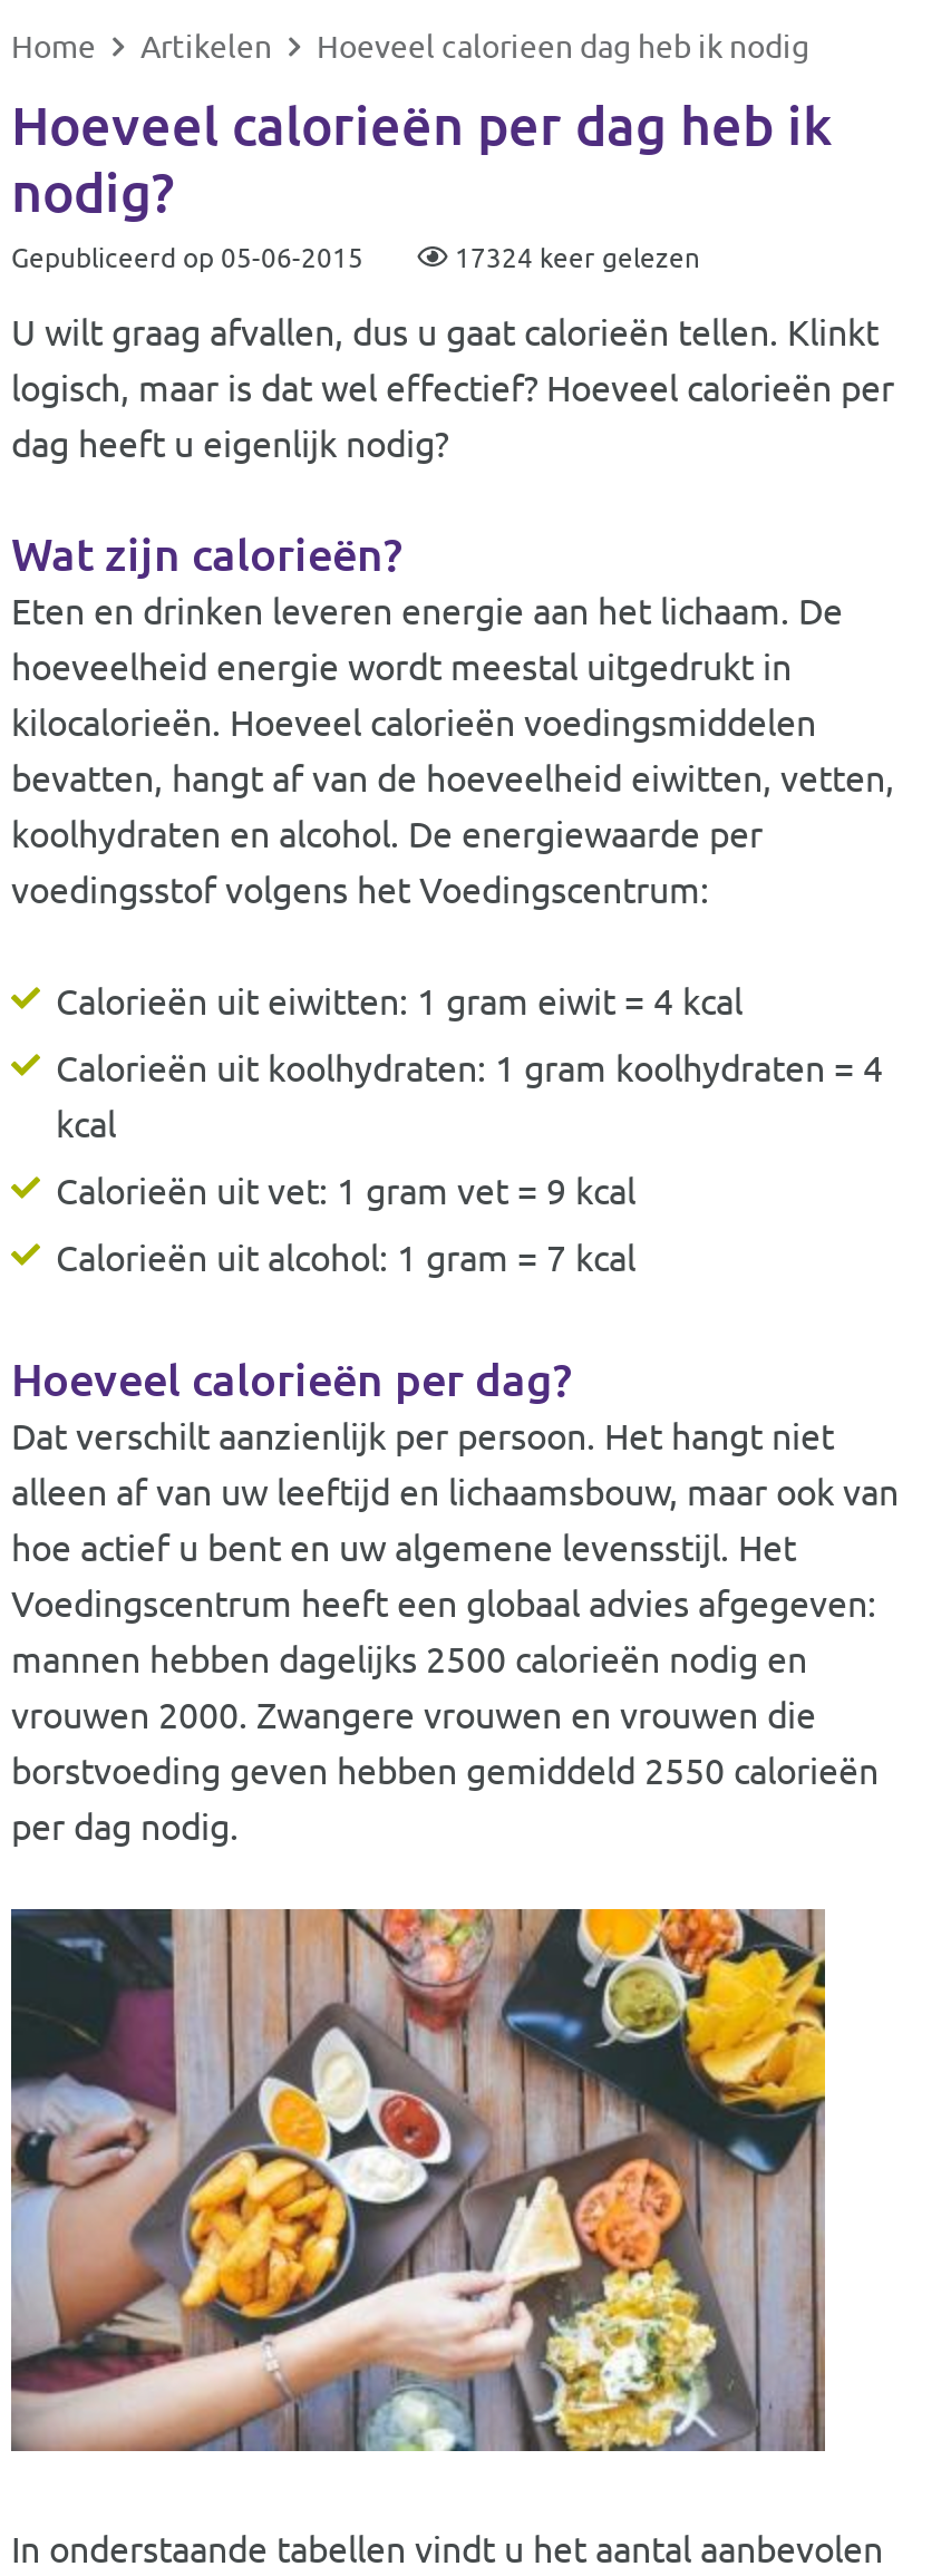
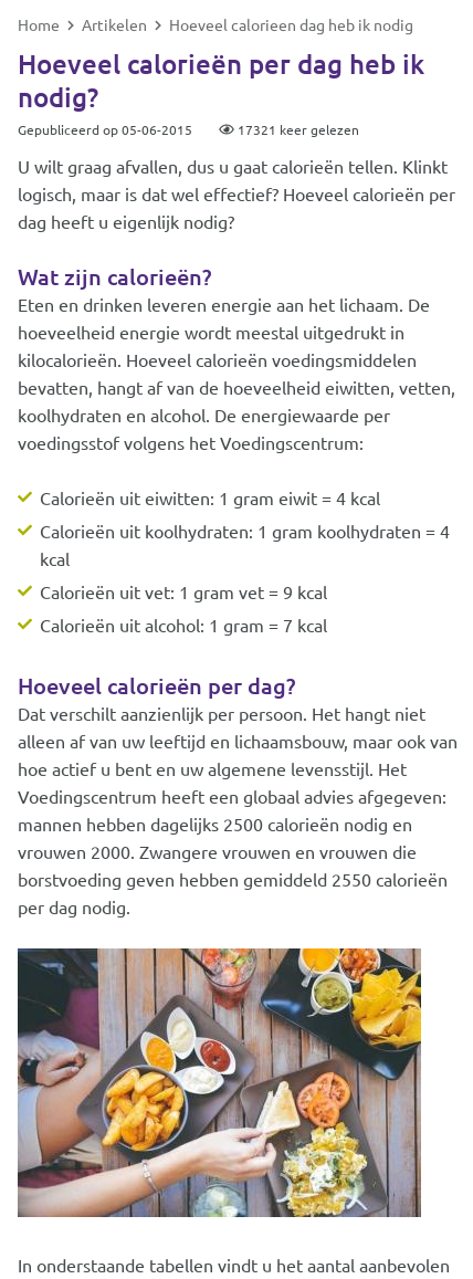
[455,239,700,274] 17324 keer gelezen -> [238,120,359,138] 17321 keer gelezen

